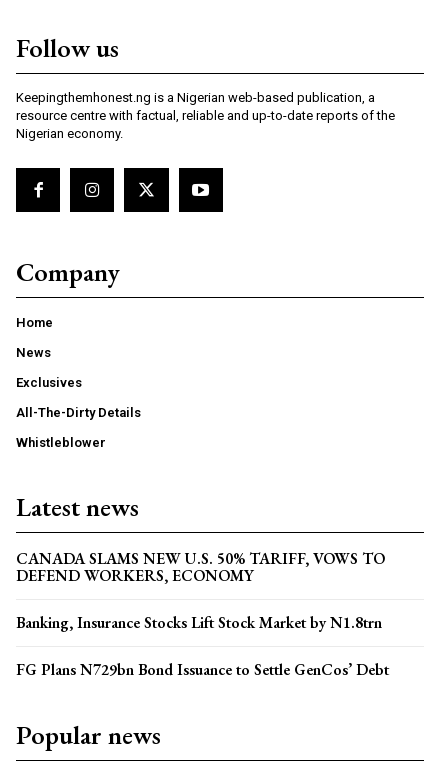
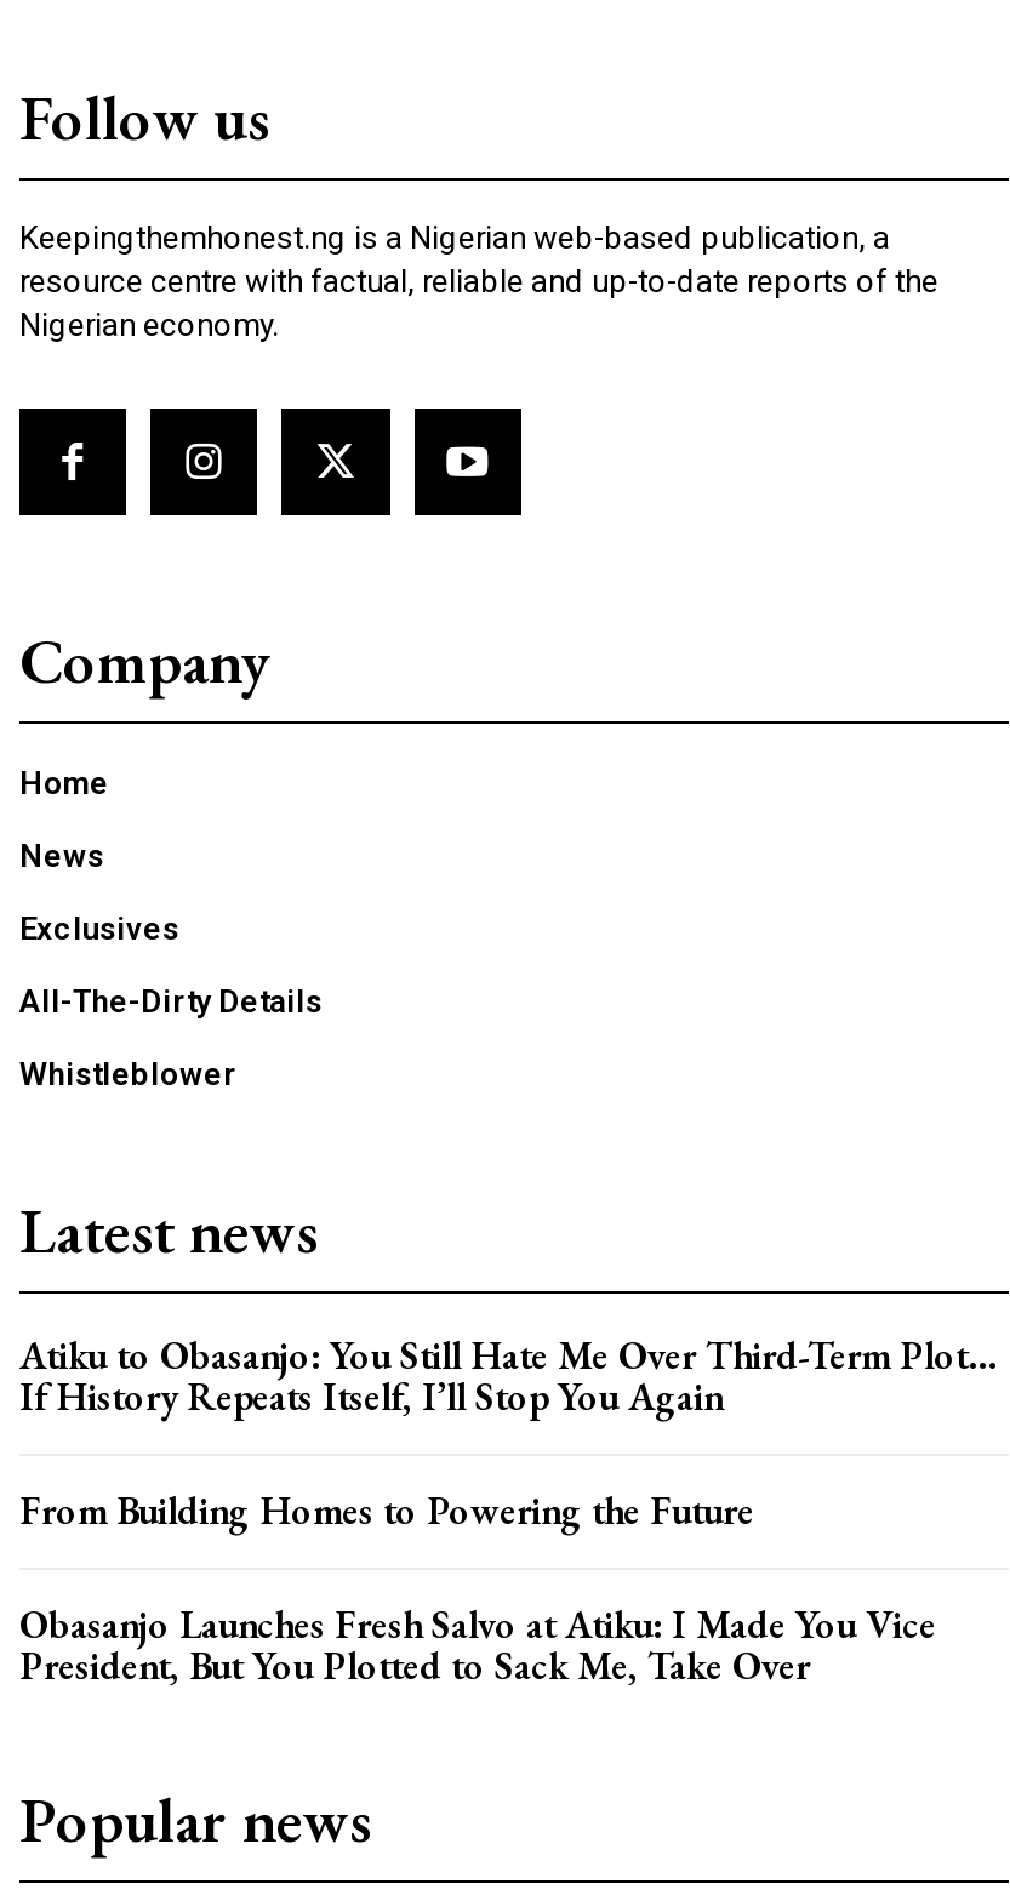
[16,548,385,586] CANADA SLAMS NEW U.S. 50% TARIFF, VOWS TO | DEFEND WORKERS, ECONOMY -> [19,1330,997,1422] Atiku to Obasanjo: You Still Hate Me Over Third-Term Plot… | If History Repeats Itself, I’ll Stop You Again
[16,612,382,633] Banking, Insurance Stocks Lift Stock Market by N1.8trn -> [19,1485,754,1536] From Building Homes to Powering the Future
[16,659,389,680] FG Plans N729bn Bond Issuance to Settle GenCos’ Debt -> [19,1599,936,1691] Obasanjo Launches Fresh Salvo at Atiku: I Made You Vice | President, But You Plotted to Sack Me, Take Over

